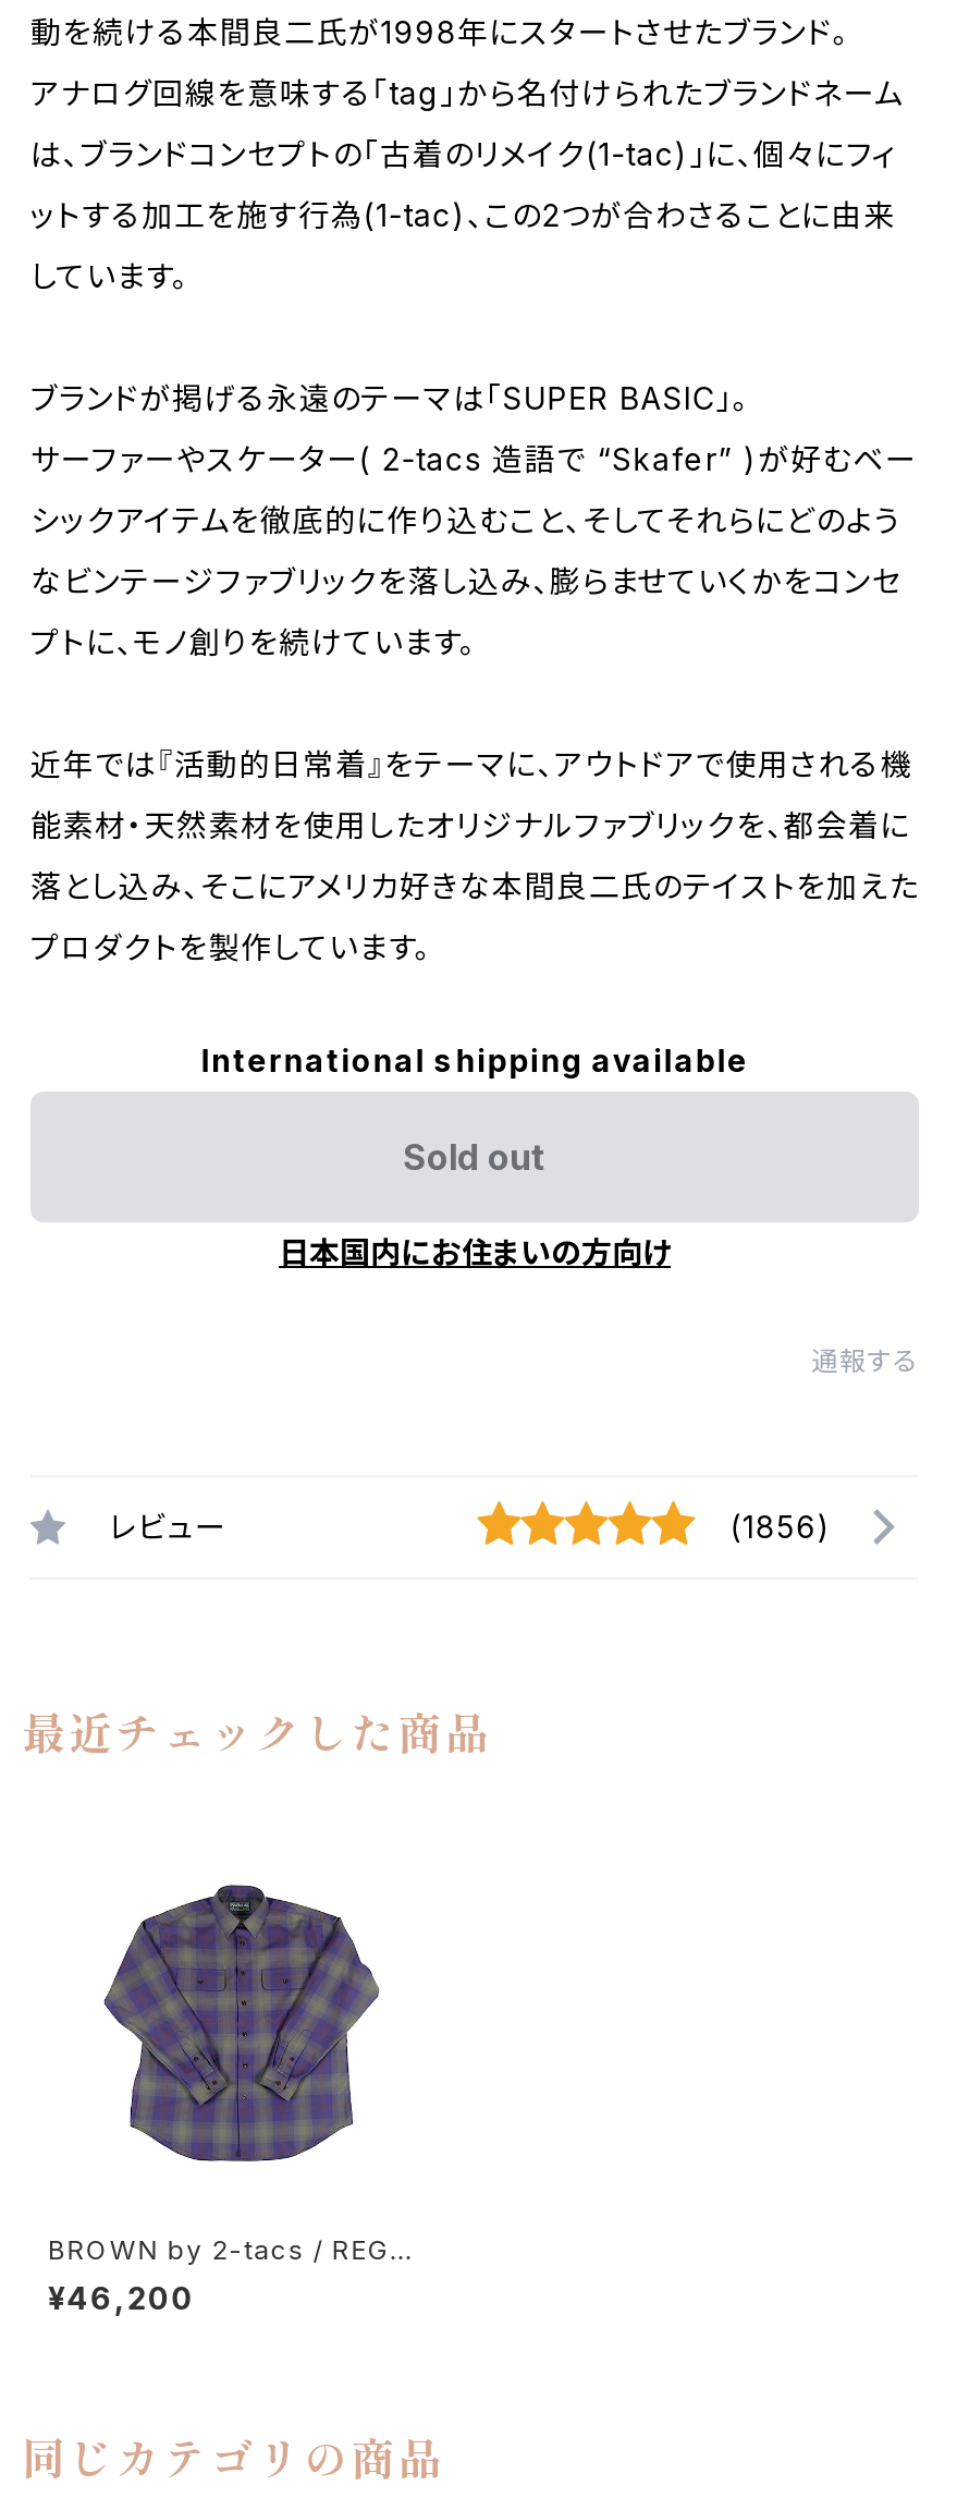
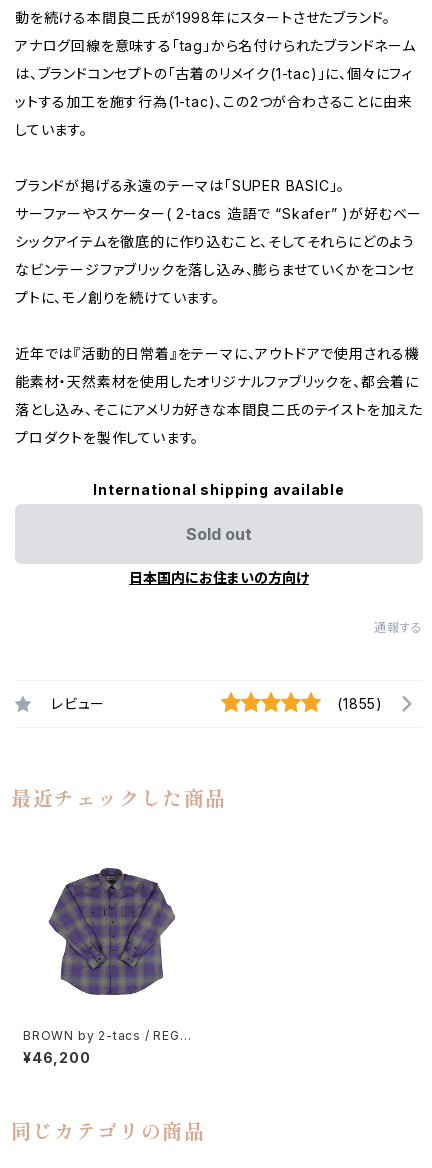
[730,1508,832,1545] (1856) -> [337,695,383,712] (1855)

